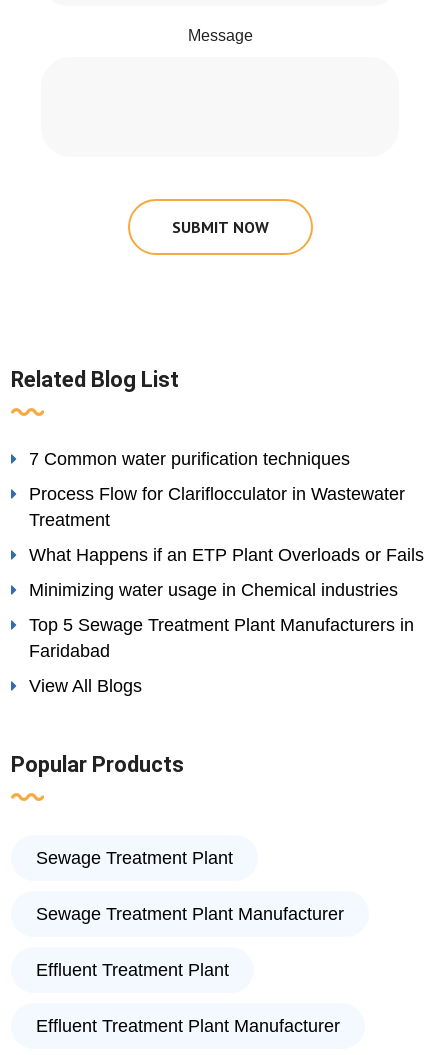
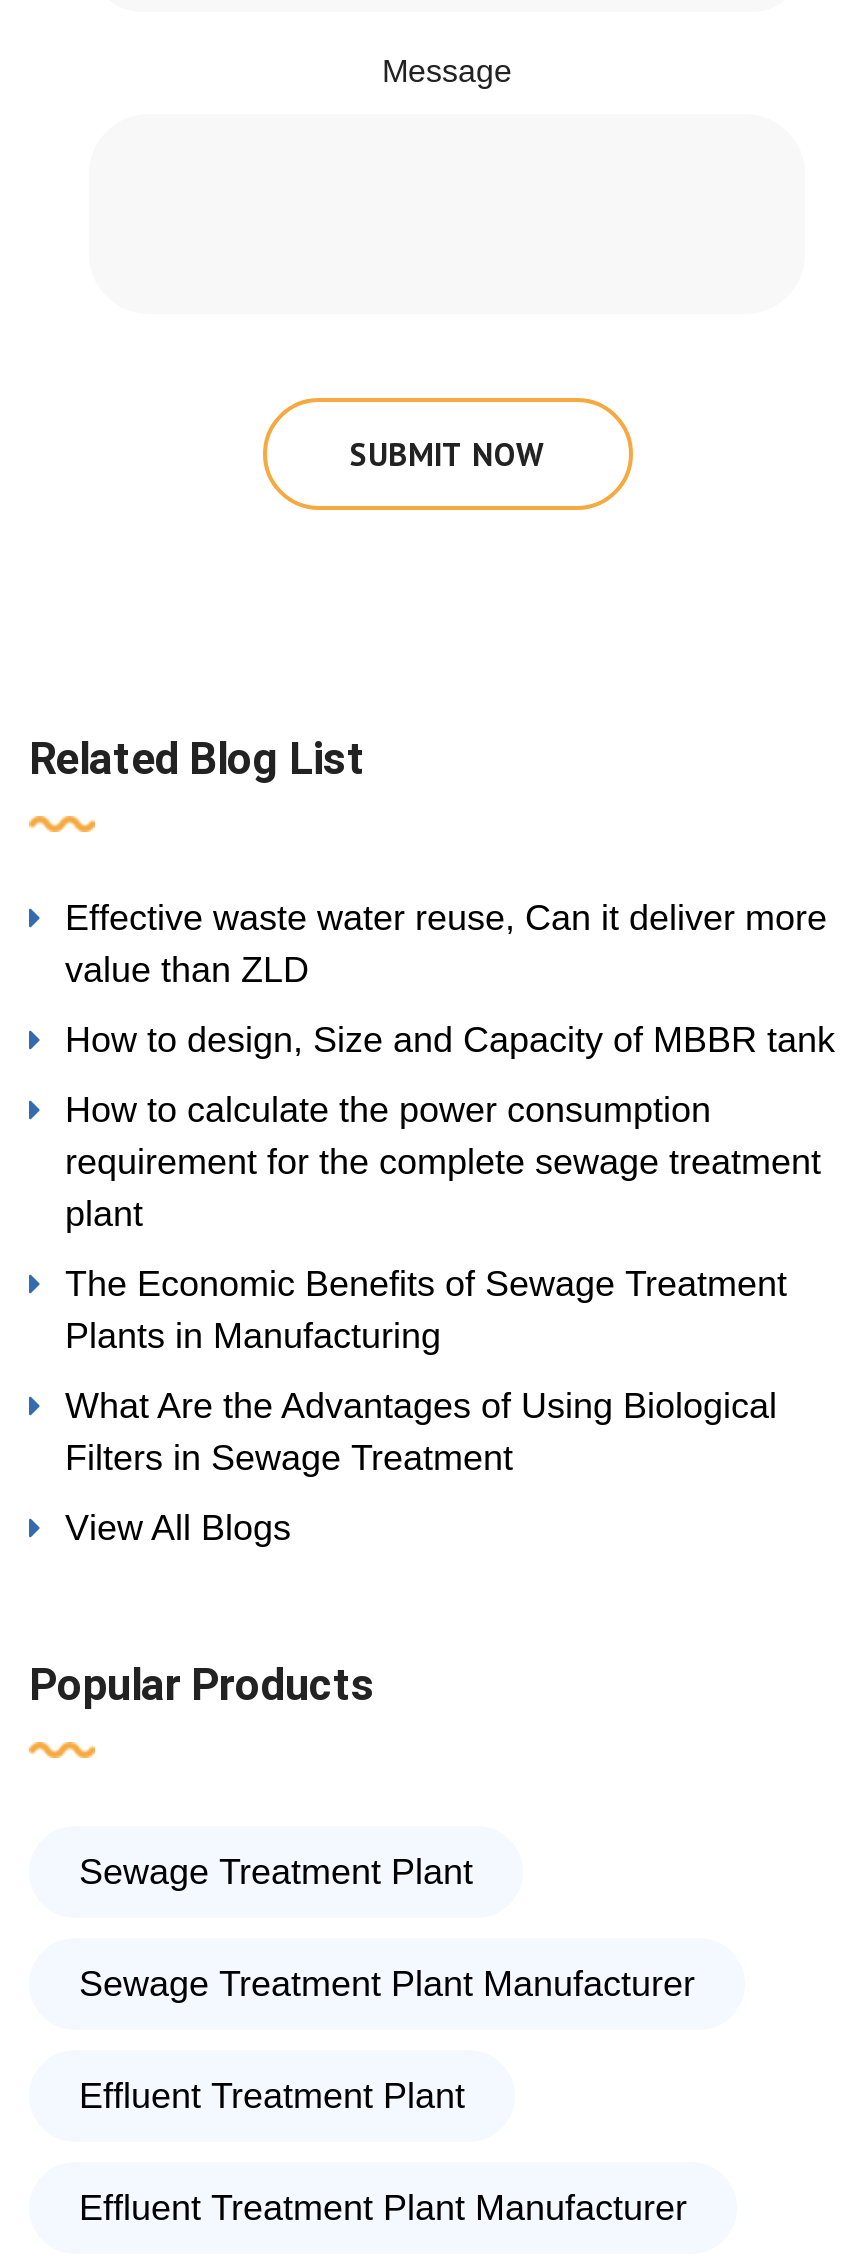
[29,449,350,469] 7 Common water purification techniques -> [65,898,827,990] Effective waste water reuse, Can it deliver more | value than ZLD
[29,484,405,530] Process Flow for Clariflocculator in Wastewater | Treatment -> [65,1020,835,1060] How to design, Size and Capacity of MBBR tank
[29,545,424,565] What Happens if an ETP Plant Overloads or Fails -> [65,1090,821,1234] How to calculate the power consumption | requirement for the complete sewage treatment | plant
[29,580,398,600] Minimizing water usage in Chemical industries -> [65,1264,787,1356] The Economic Benefits of Sewage Treatment | Plants in Manufacturing
[29,615,414,661] Top 5 Sewage Treatment Plant Manufacturers in | Faridabad -> [65,1386,777,1478] What Are the Advantages of Using Biological | Filters in Sewage Treatment

